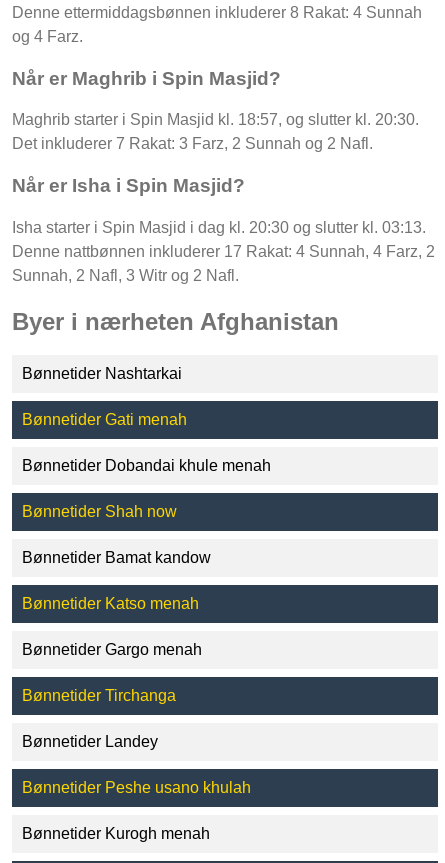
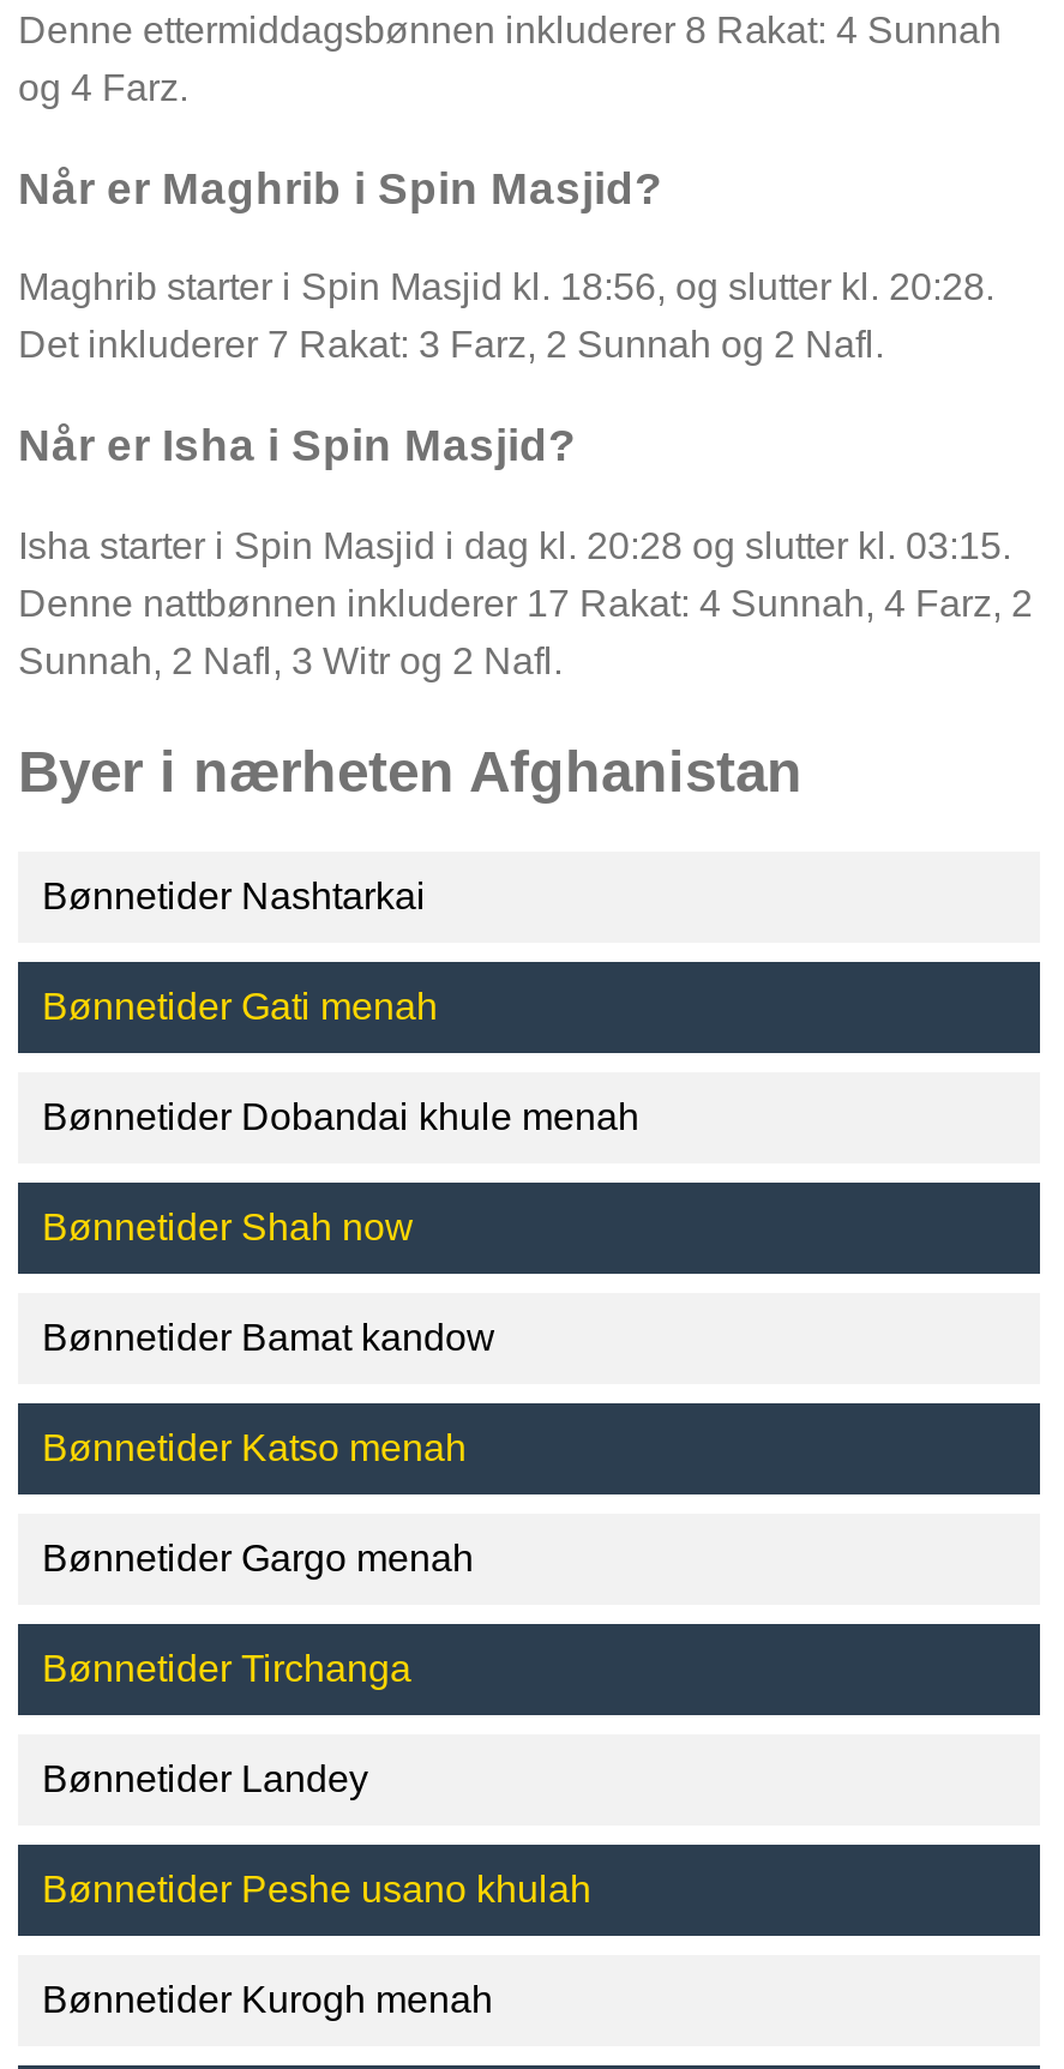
[12,111,419,128] Maghrib starter i Spin Masjid kl. 18:57, og slutter kl. 20:30. -> [18,267,994,308] Maghrib starter i Spin Masjid kl. 18:56, og slutter kl. 20:28.
[12,219,426,236] Isha starter i Spin Masjid i dag kl. 20:30 og slutter kl. 03:13. -> [18,525,1011,565] Isha starter i Spin Masjid i dag kl. 20:28 og slutter kl. 03:15.

